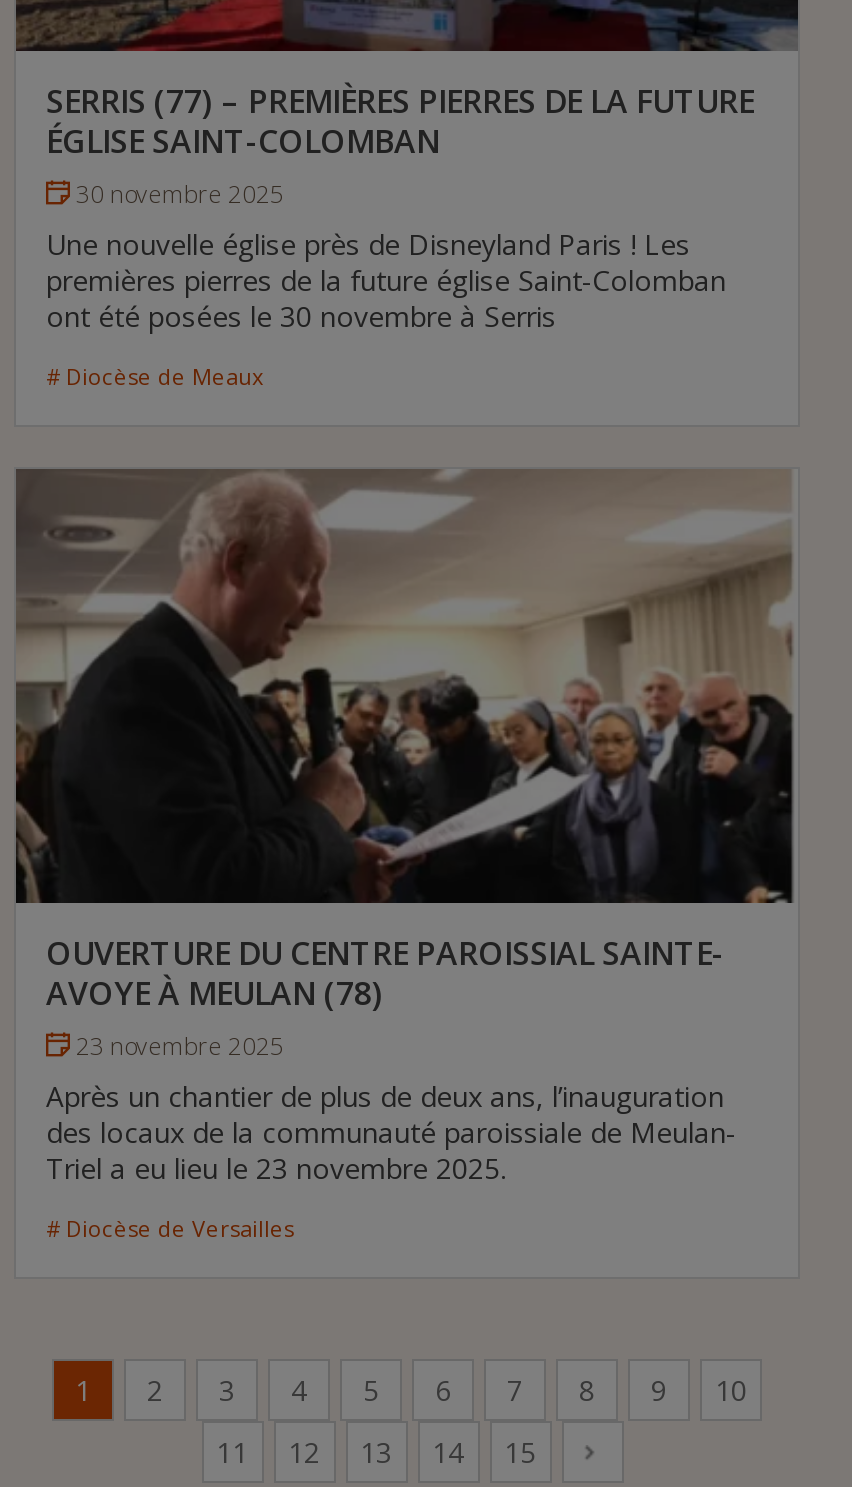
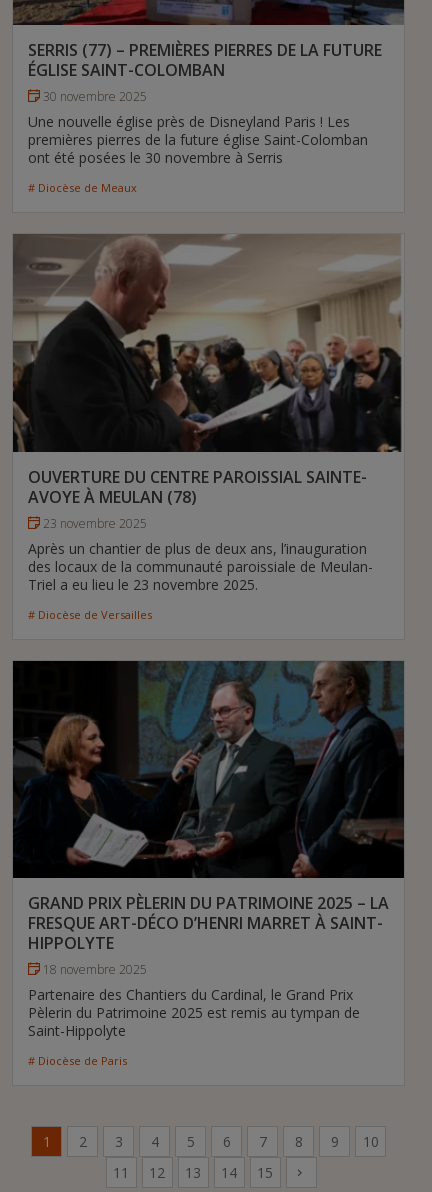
none -> [12,660,405,1068] [image] | GRAND PRIX PÈLERIN DU PATRIMOINE 2025 – LA | FRESQUE ART-DÉCO D’HENRI MARRET À SAINT- | HIPPOLYTE | 18 novembre 2025 | Partenaire des Chantiers du Cardinal, le Grand Prix | Pèlerin du Patrimoine 2025 est remis au tympan de | Saint-Hippolyte | # Diocèse de Paris

